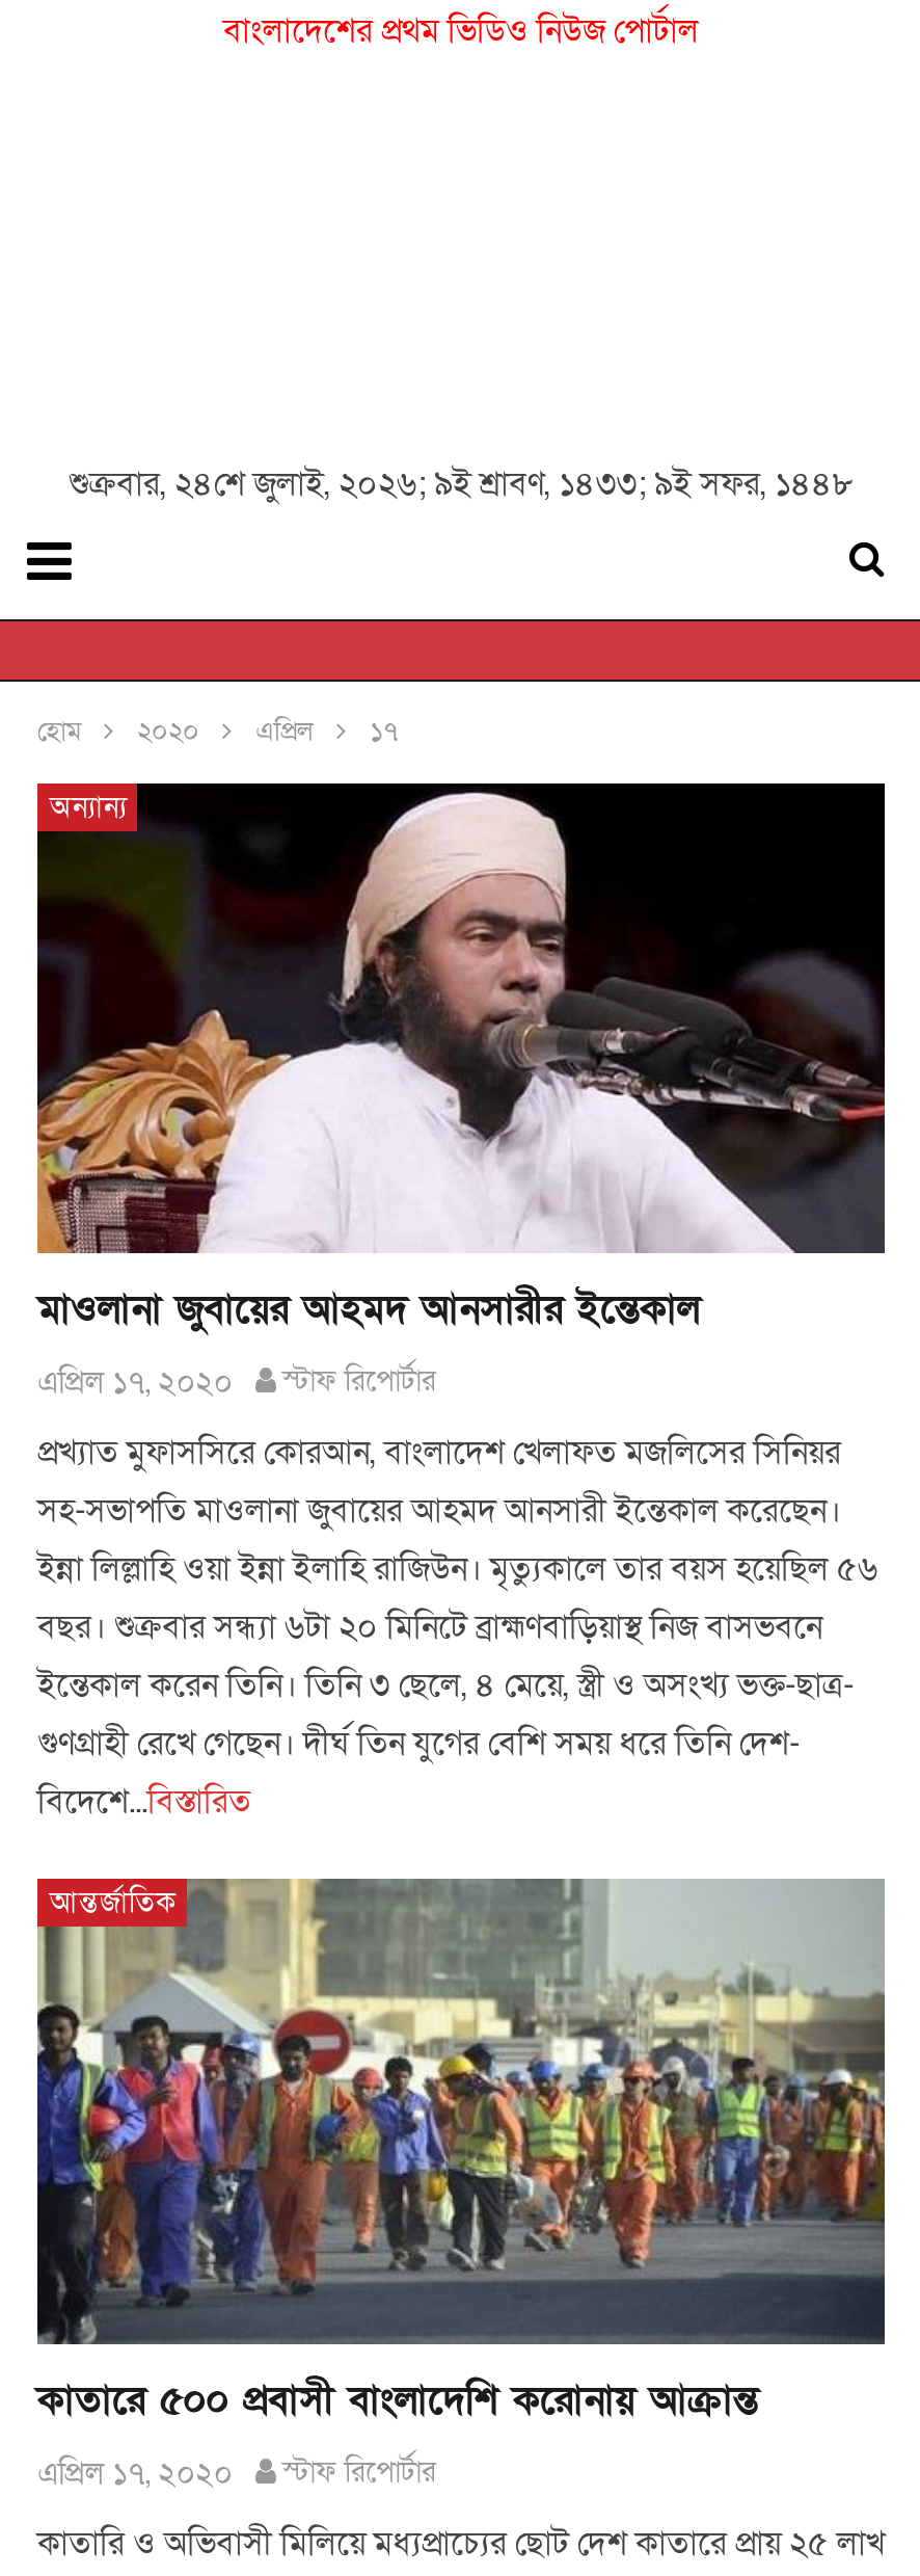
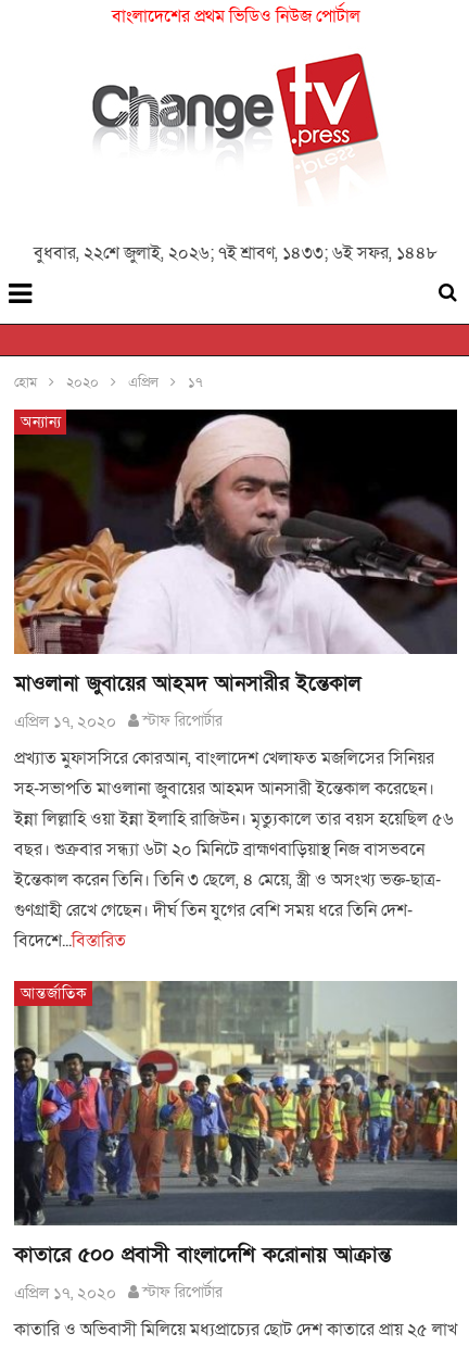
none -> [91,52,379,158] [image]
[69,461,854,507] শুক্রবার, ২৪শে জুলাই, ২০২৬; ৯ই শ্রাবণ, ১৪৩৩; ৯ই সফর, ১৪৪৮ -> [34,241,438,265] বুধবার, ২২শে জুলাই, ২০২৬; ৭ই শ্রাবণ, ১৪৩৩; ৬ই সফর, ১৪৪৮

